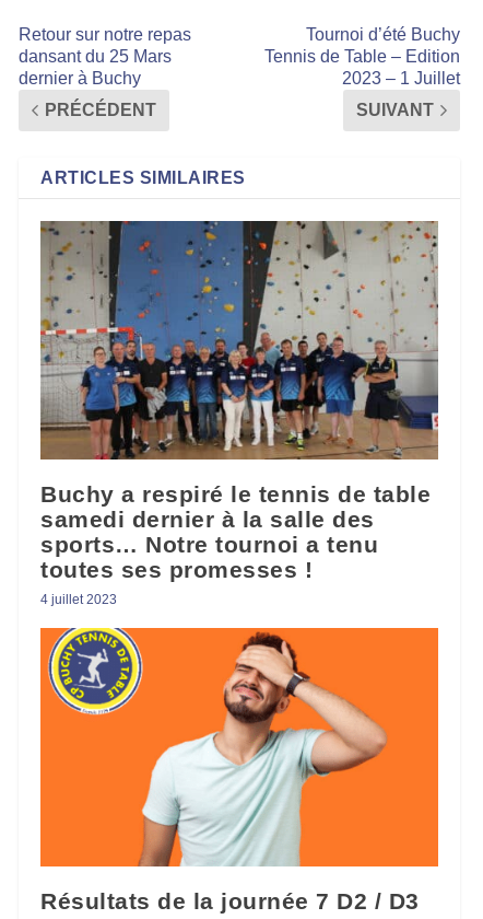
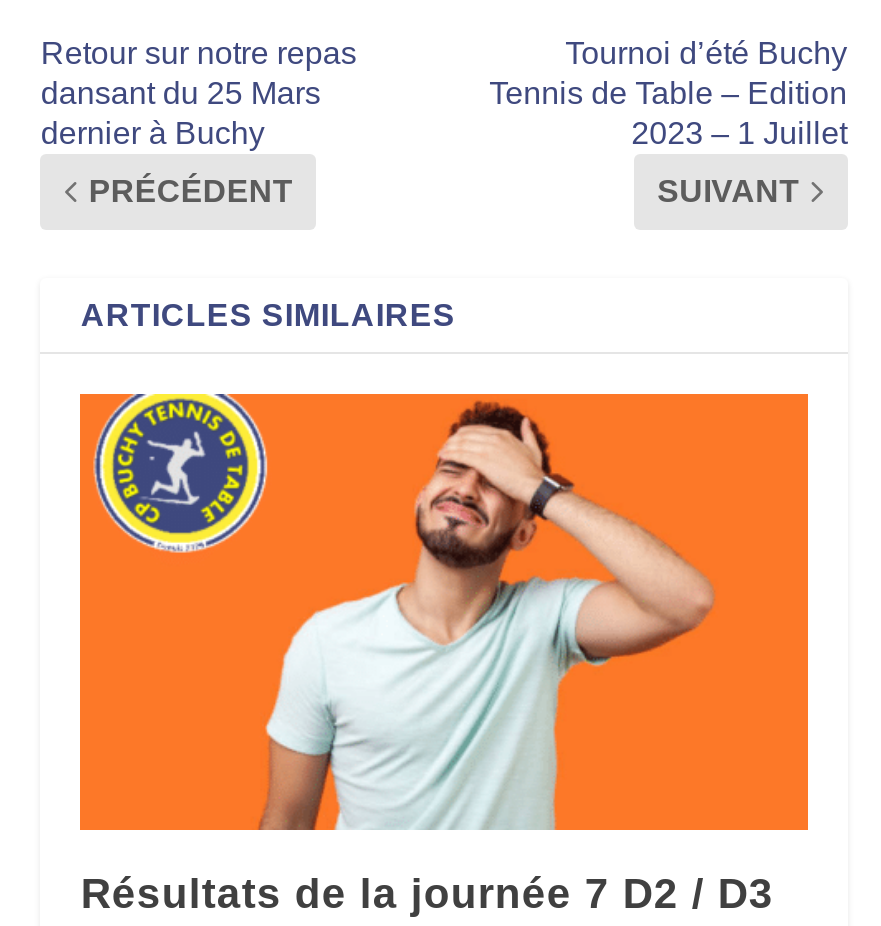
[39,220,439,607] [image] | Buchy a respiré le tennis de table | samedi dernier à la salle des | sports… Notre tournoi a tenu | toutes ses promesses ! | 4 juillet 2023 -> none

